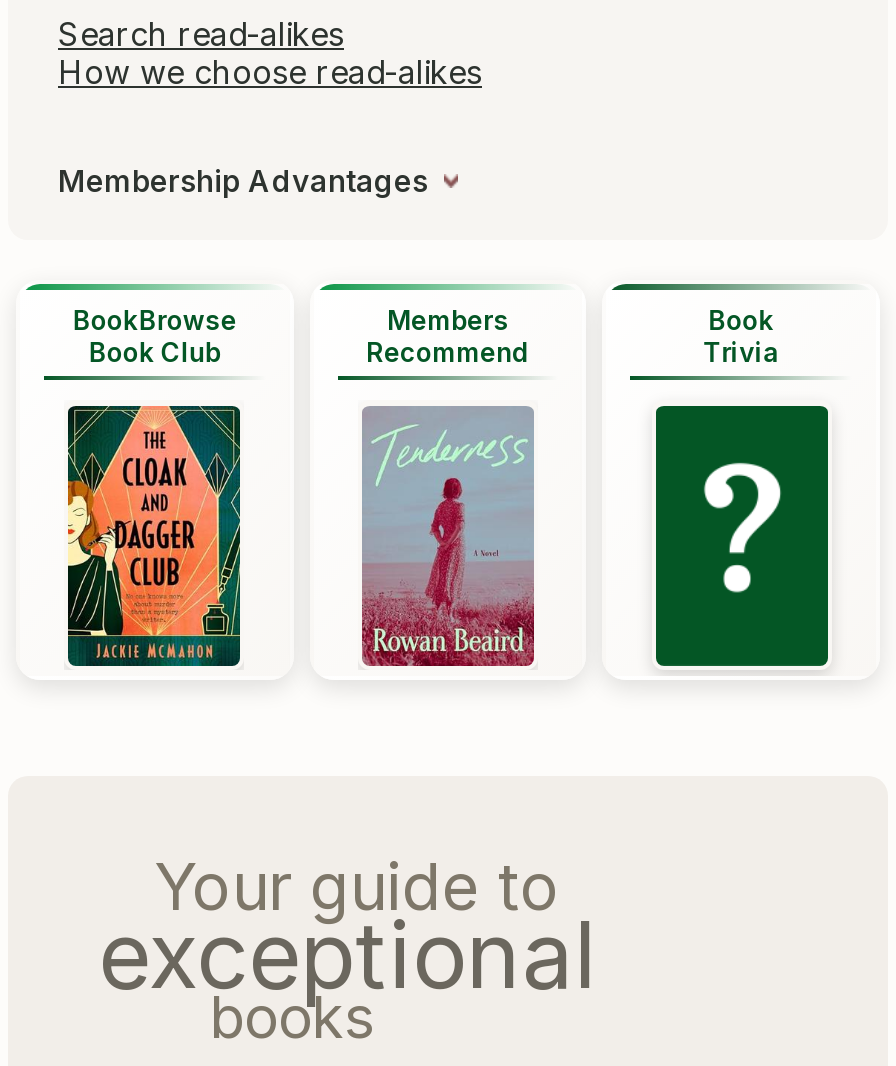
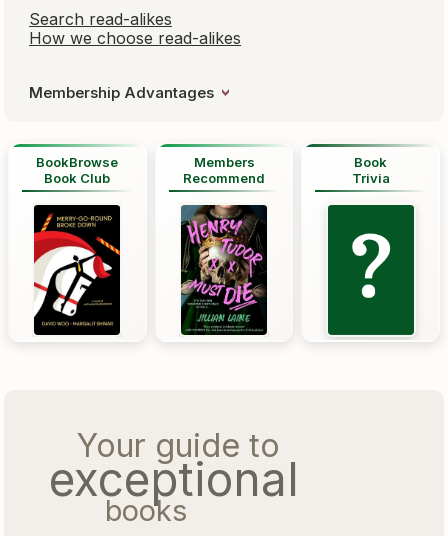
[66,406,242,668] [image] -> [33,204,121,336] [image]
[360,406,536,668] [image] -> [180,205,268,336] [image]

